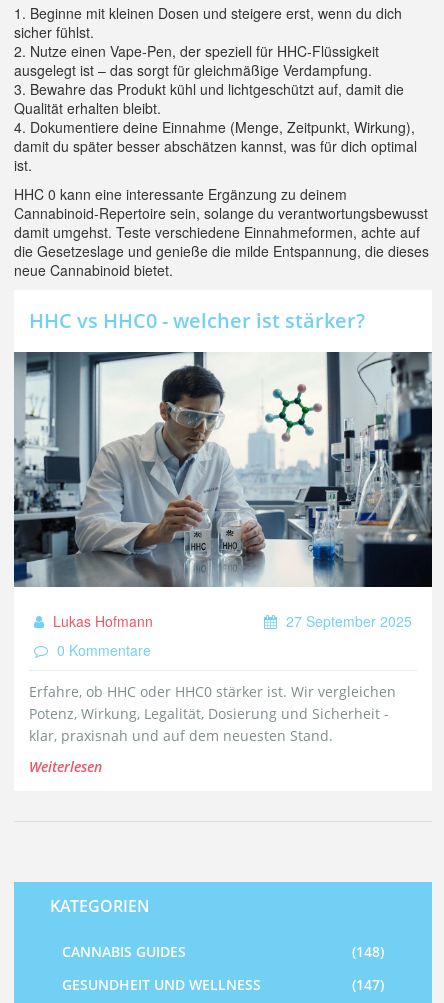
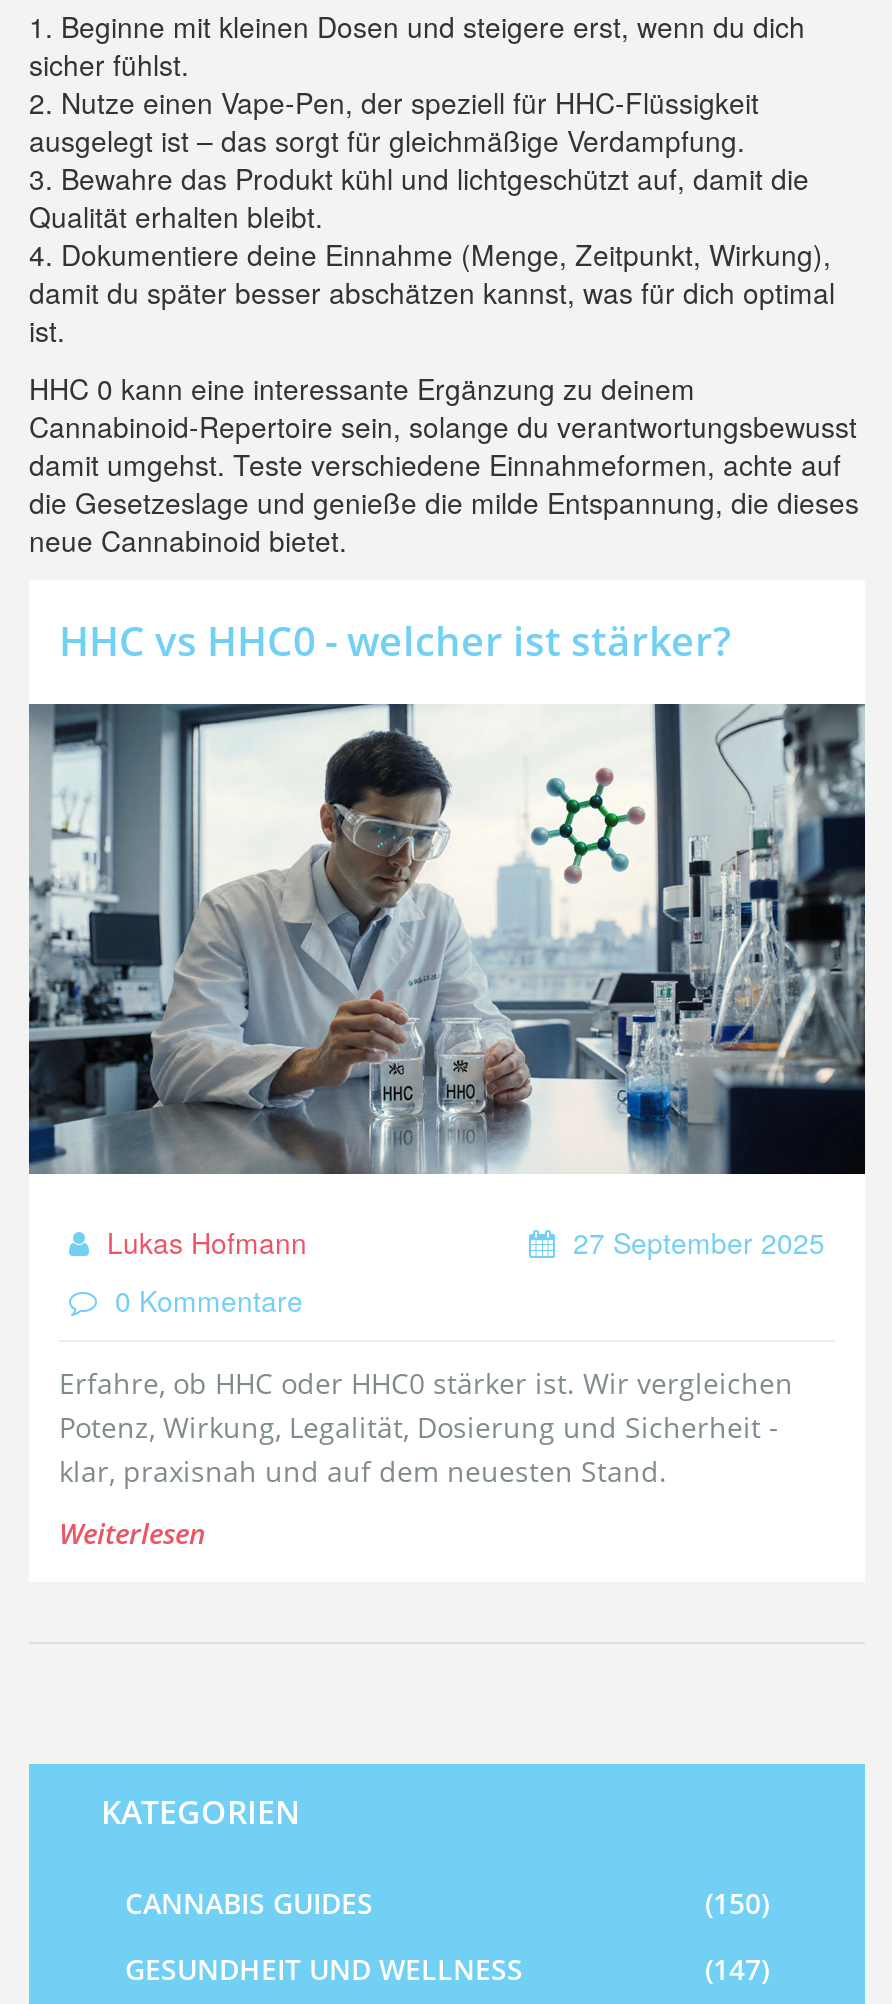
[352,942,384,961] (148) -> [705,1884,769,1922] (150)

